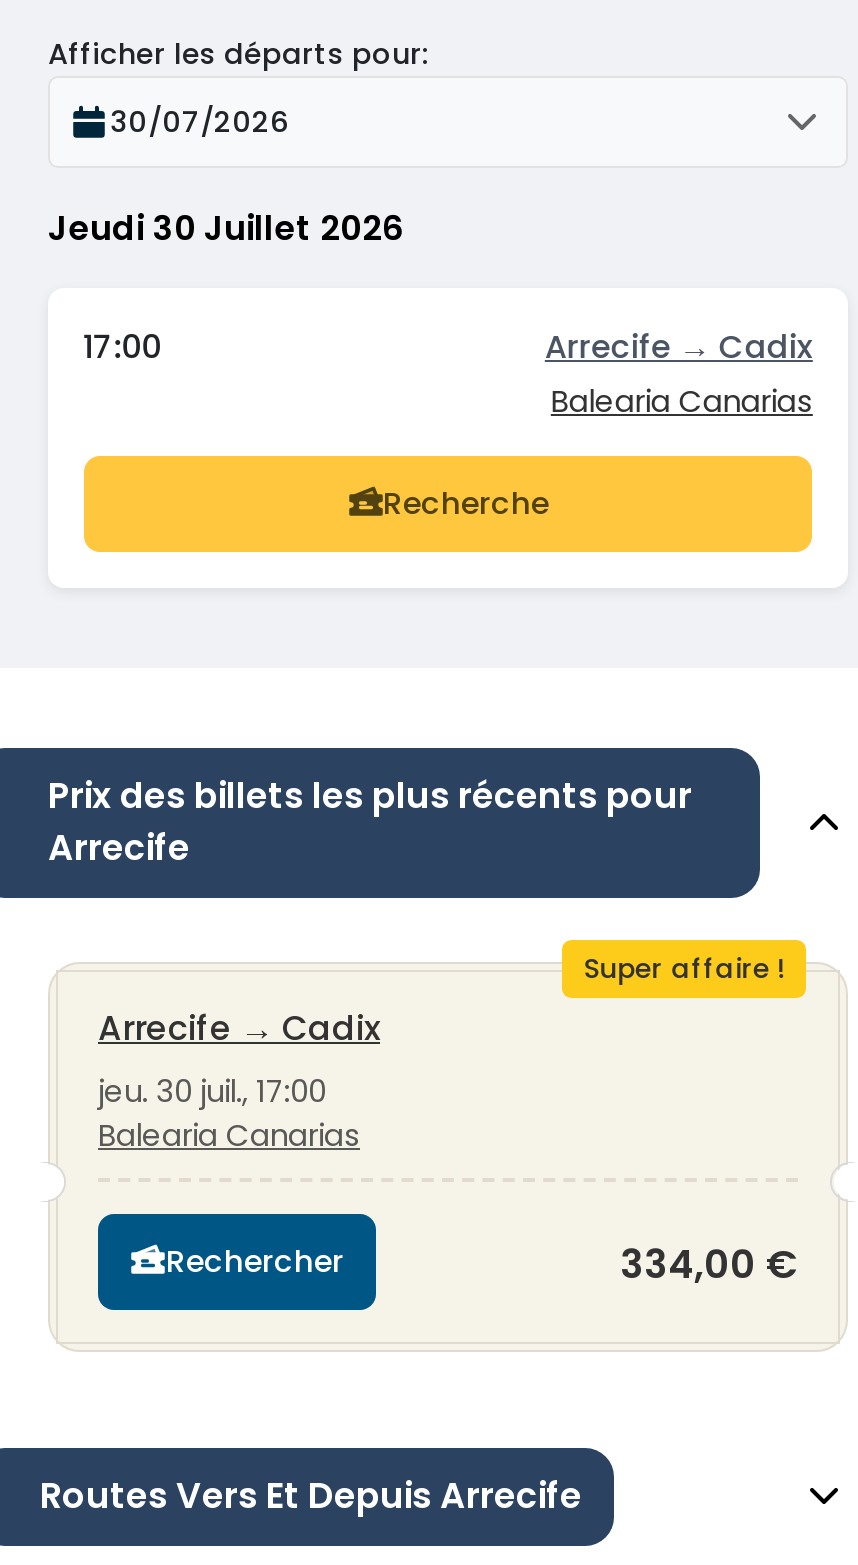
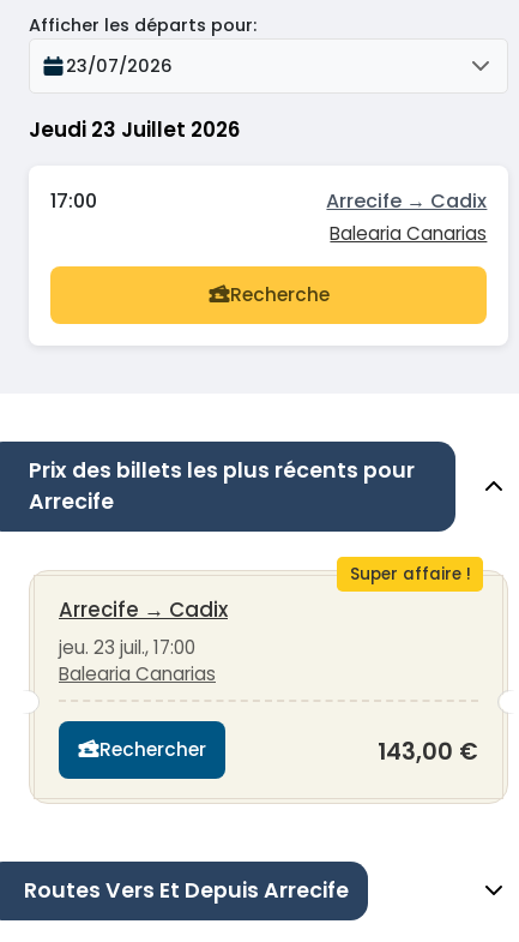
[110,103,290,143] 30/07/2026 -> [66,54,173,78] 23/07/2026
[48,205,402,253] Jeudi 30 Juillet 2026 -> [29,116,240,144] Jeudi 23 Juillet 2026
[98,1069,326,1111] jeu. 30 juil., 17:00 -> [59,634,195,660] jeu. 23 juil., 17:00
[620,1237,798,1291] 334,00 € -> [378,735,478,768] 143,00 €

